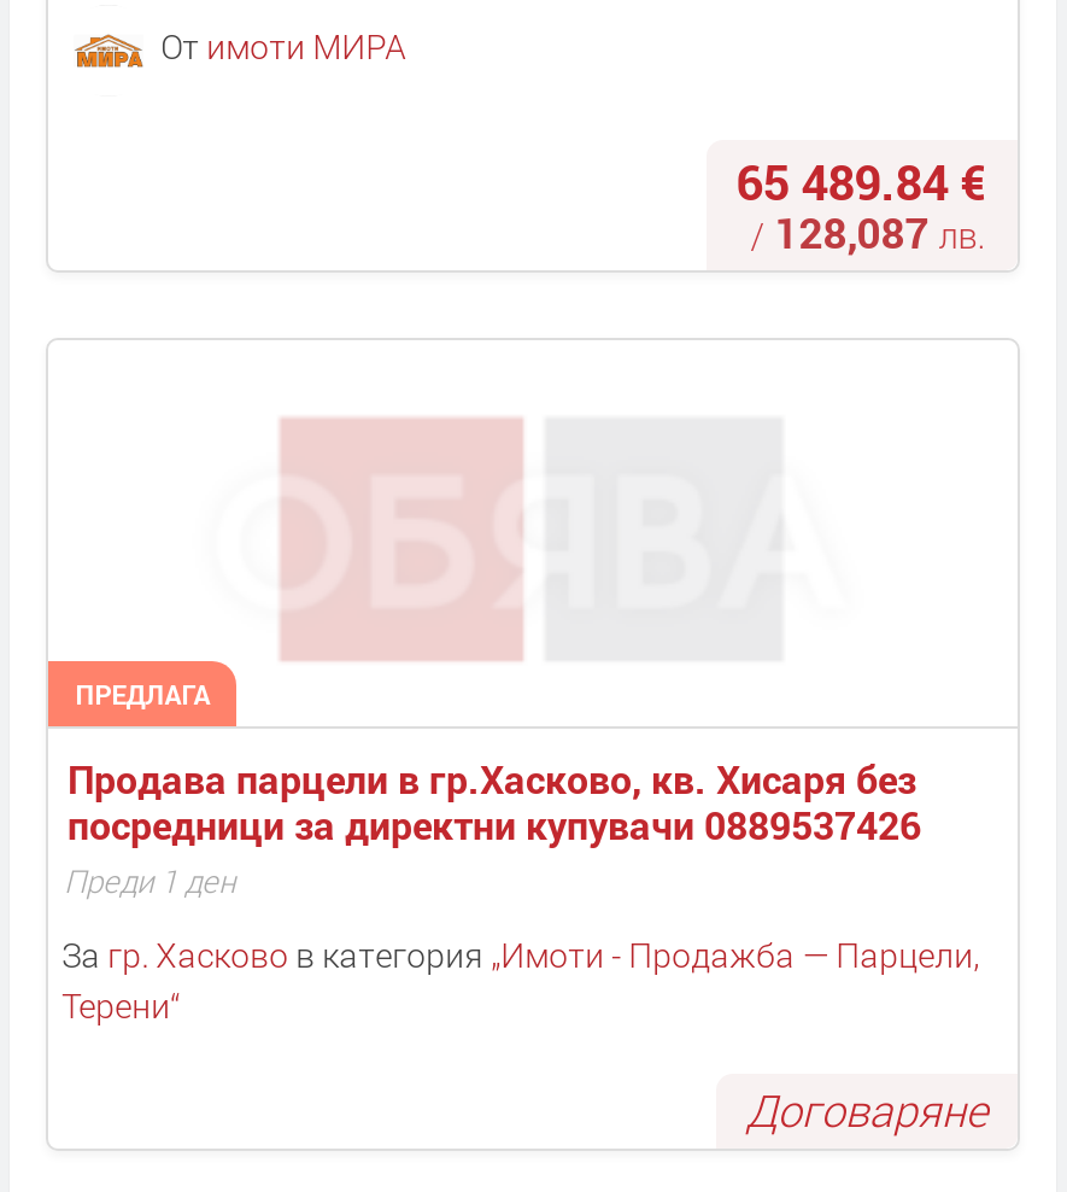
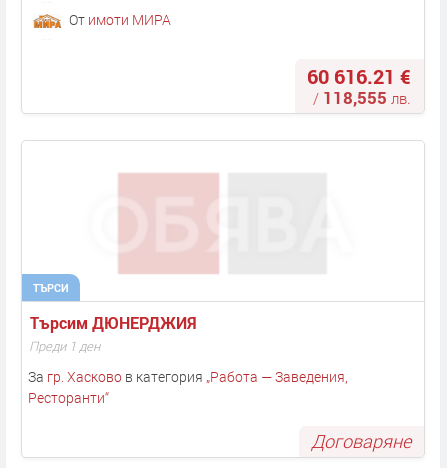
[736,151,987,262] 65 489.84 € | / 128,087 лв. -> [307,62,411,108] 60 616.21 € | / 118,555 лв.
[75,676,210,713] ПРЕДЛАГА -> [33,280,69,295] ТЪРСИ
[68,754,921,850] Продава парцели в гр.Хасково, кв. Хисаря без | посредници за директни купувачи 0889537426 -> [30,312,201,333] Търсим ДЮНЕРДЖИЯ
[62,930,980,1027] За гр. Хасково в категория „ Имоти - Продажба — Парцели, | Терени“ -> [28,367,348,407] За гр. Хасково в категория „ Работа — Заведения, | Ресторанти“

